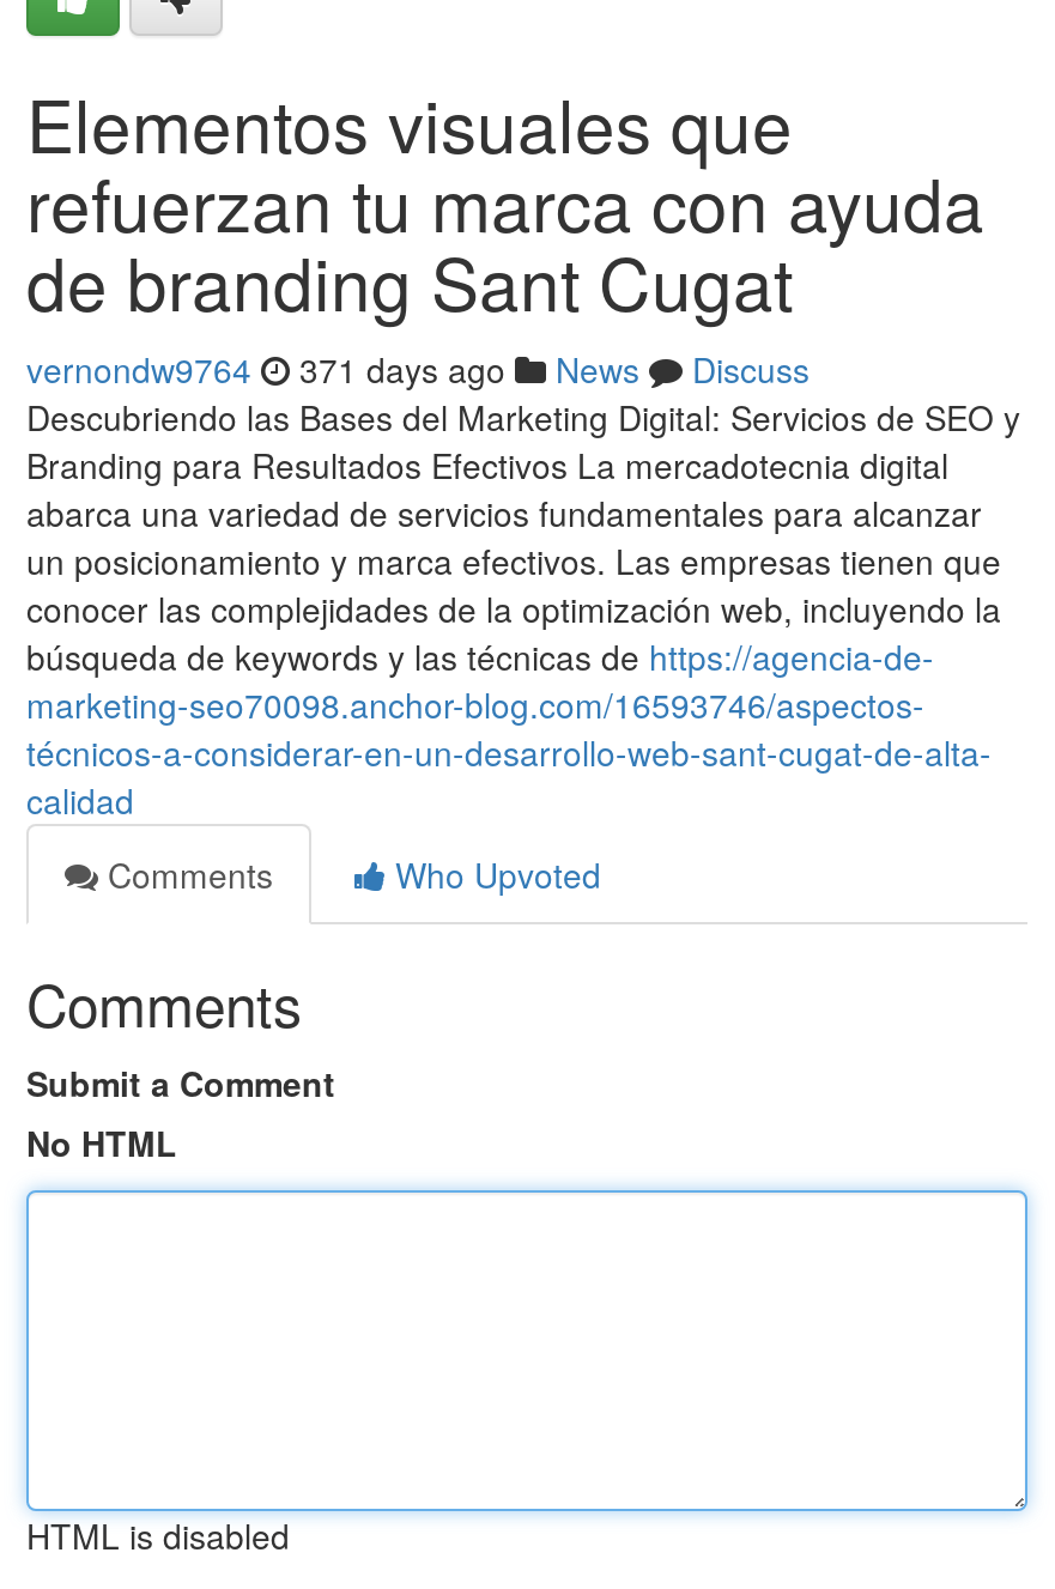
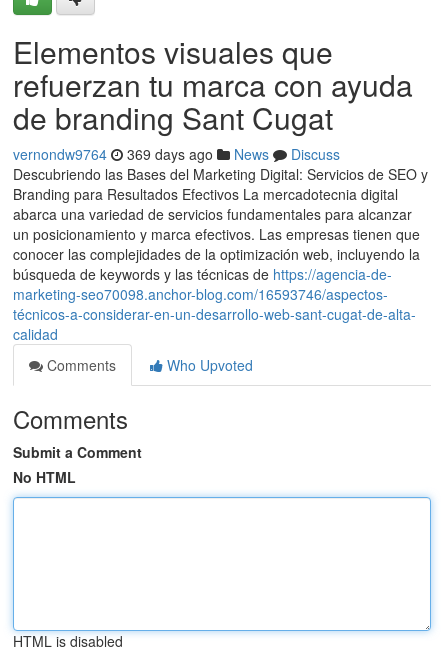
[26,345,810,393] vernondw9764 371 days ago News Discuss -> [13,144,340,164] vernondw9764 369 days ago News Discuss

